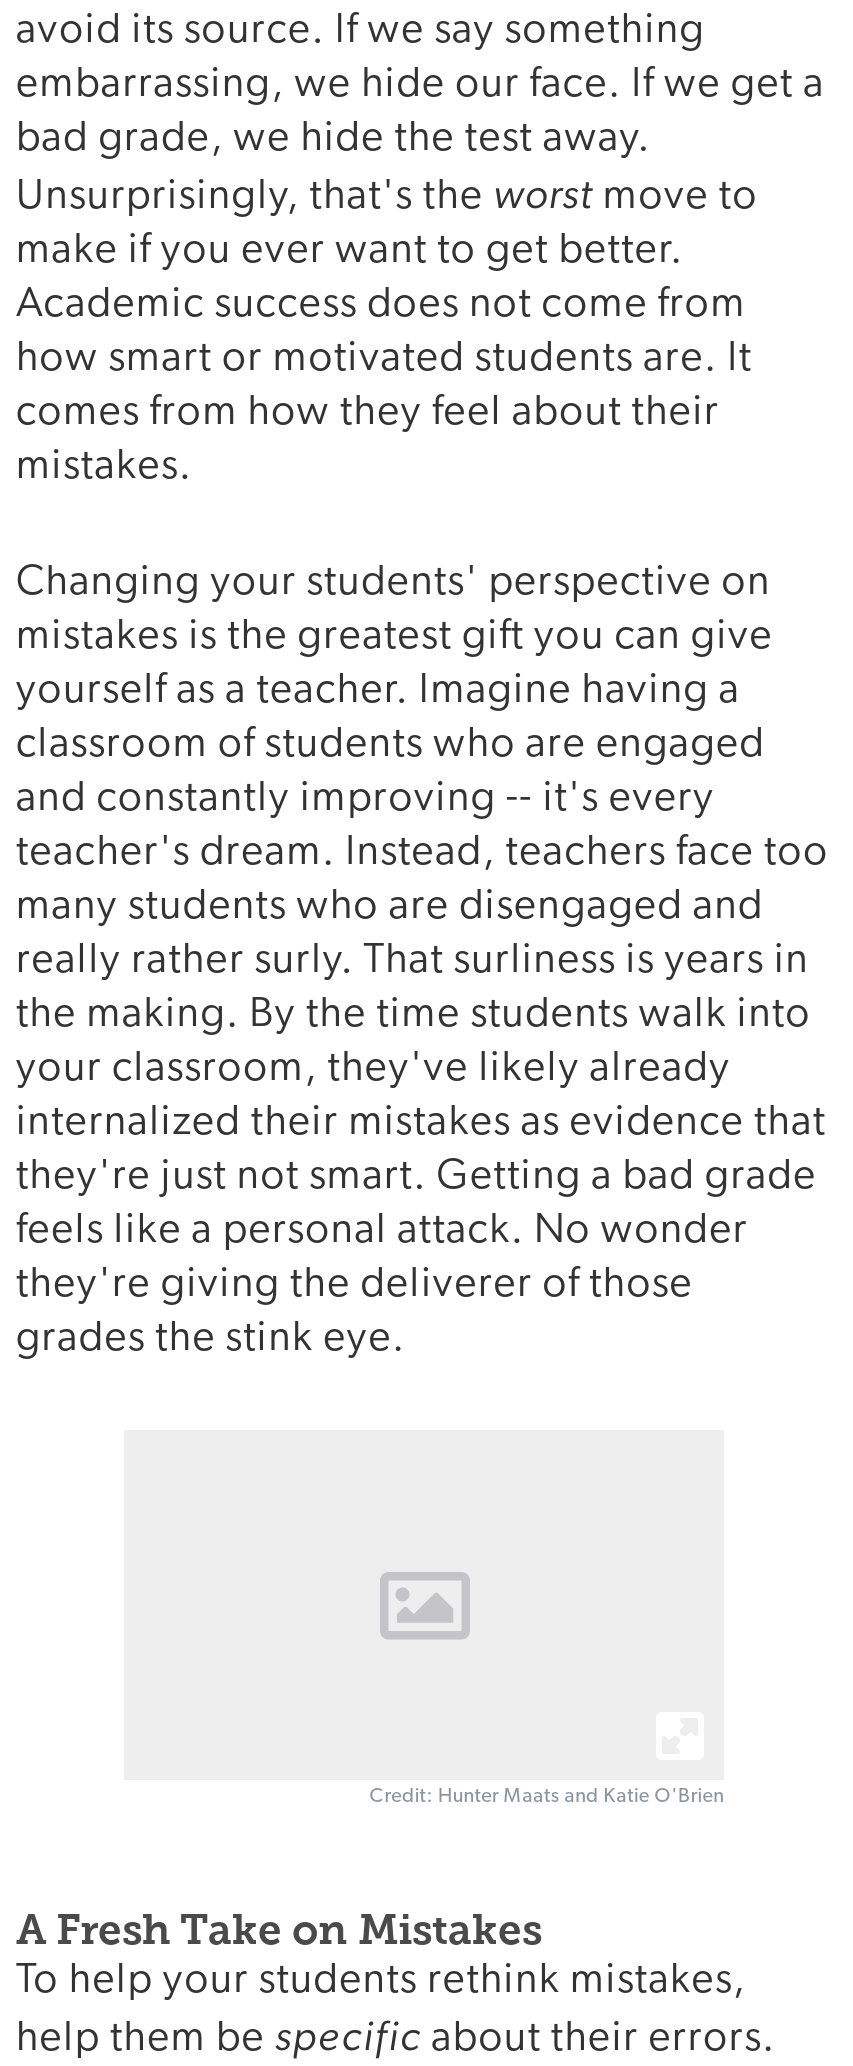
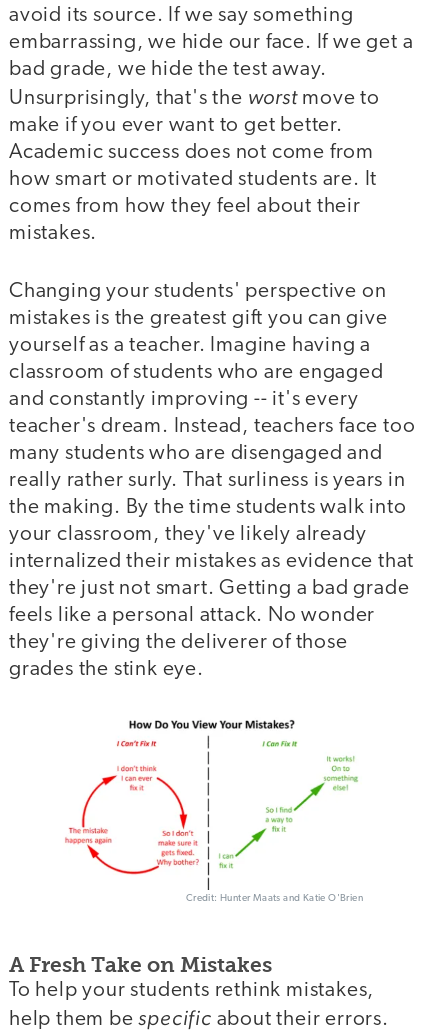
none -> [65,717,361,891] [image]

